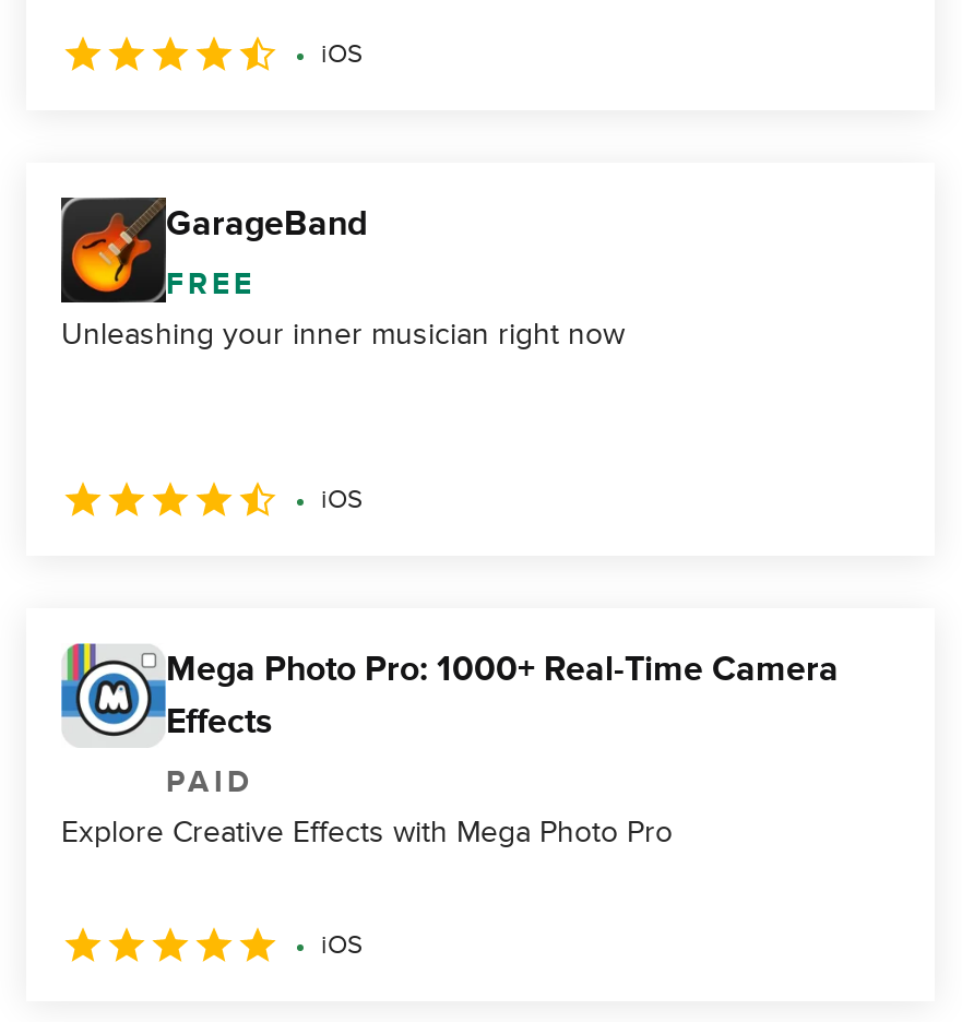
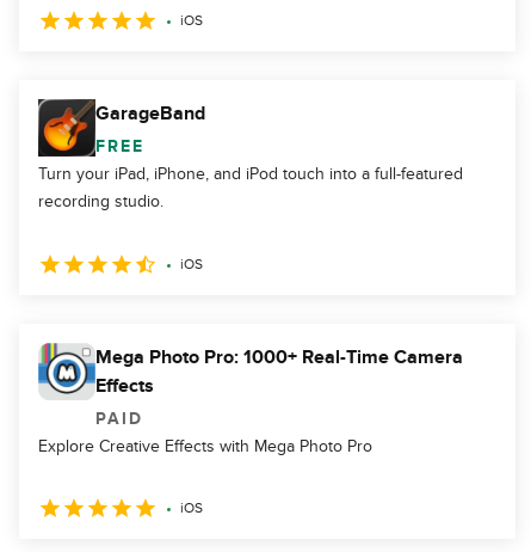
[61,316,625,353] Unleashing your inner musician right now -> [38,164,463,211] Turn your iPad, iPhone, and iPod touch into a full-featured | recording studio.

